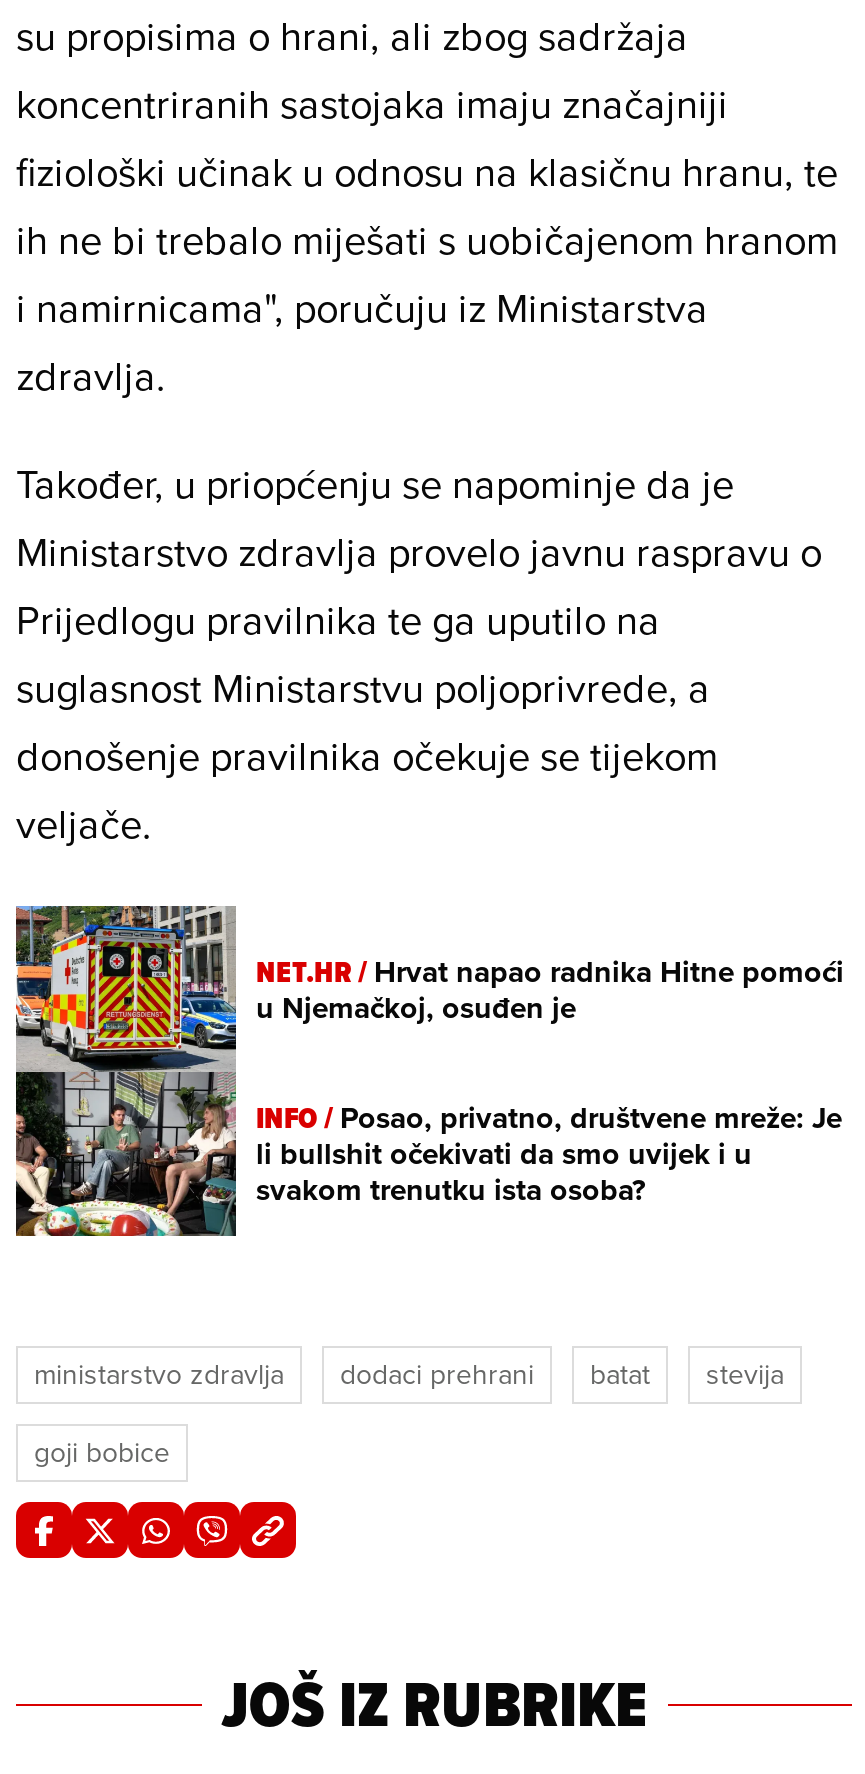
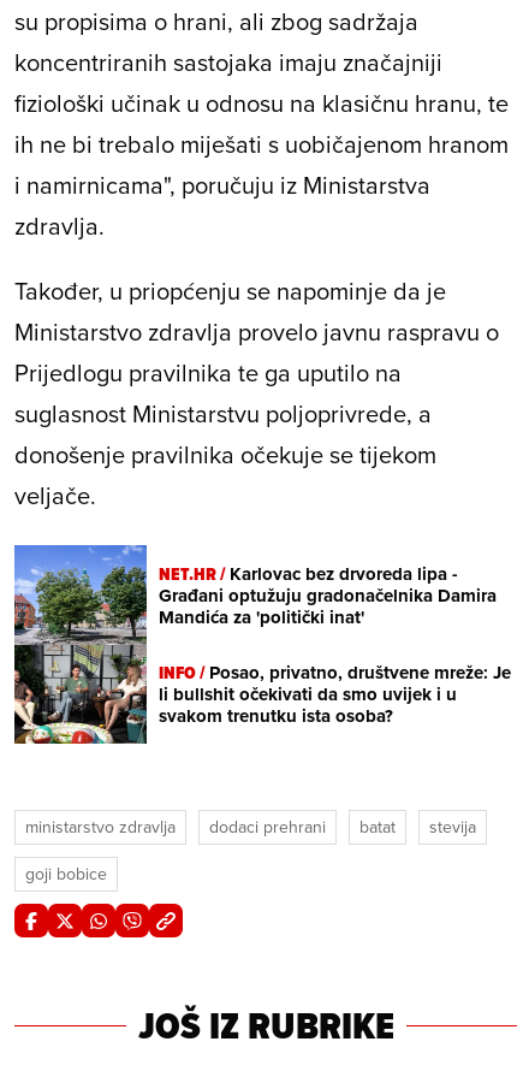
[14,904,844,1072] [image] | NET.HR / Hrvat napao radnika Hitne pomoći | u Njemačkoj, osuđen je -> [13,544,497,645] [image] | NET.HR / Karlovac bez drvoreda lipa - | Građani optužuju gradonačelnika Damira | Mandića za 'politički inat'

